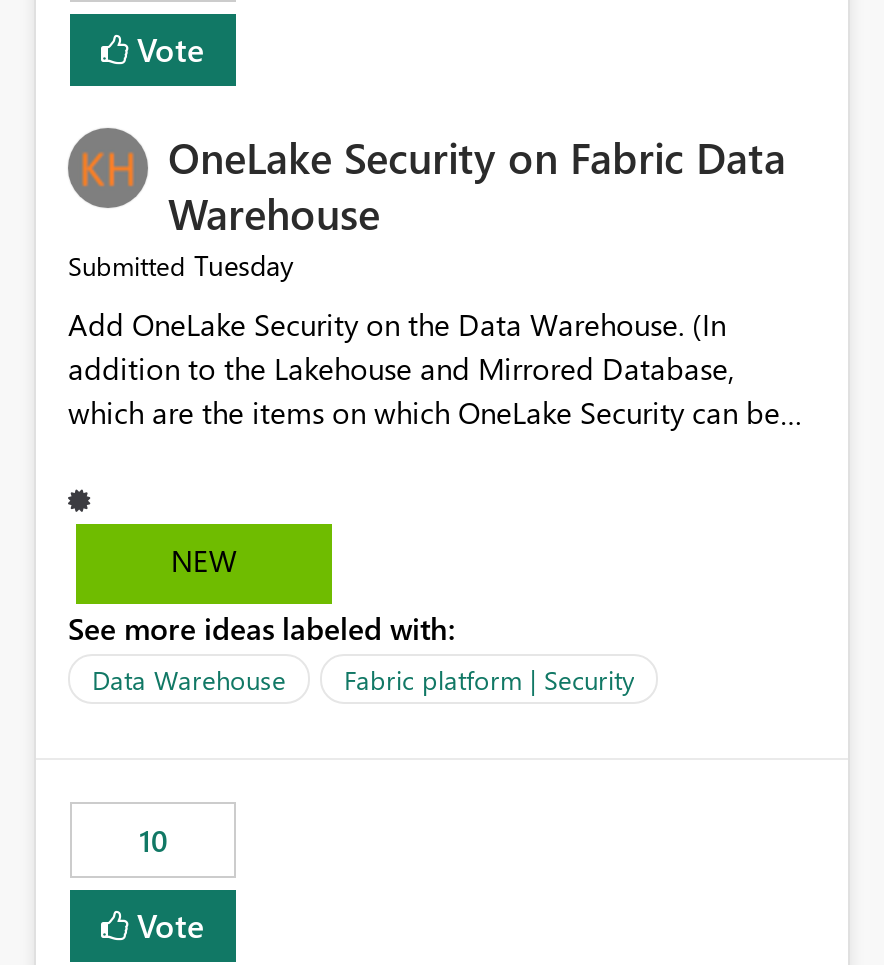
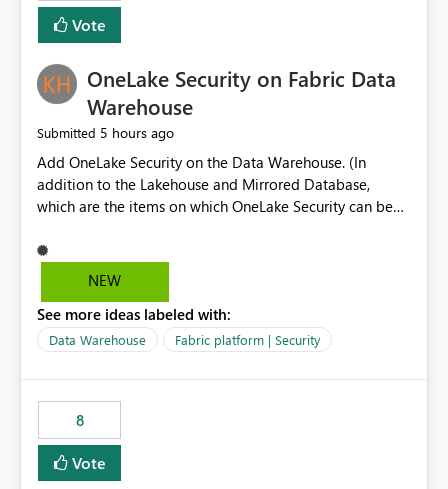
[68,247,294,285] Submitted Tuesday -> [37,123,174,142] Submitted 5 hours ago
[139,821,167,861] 10 -> [75,410,83,430] 8

